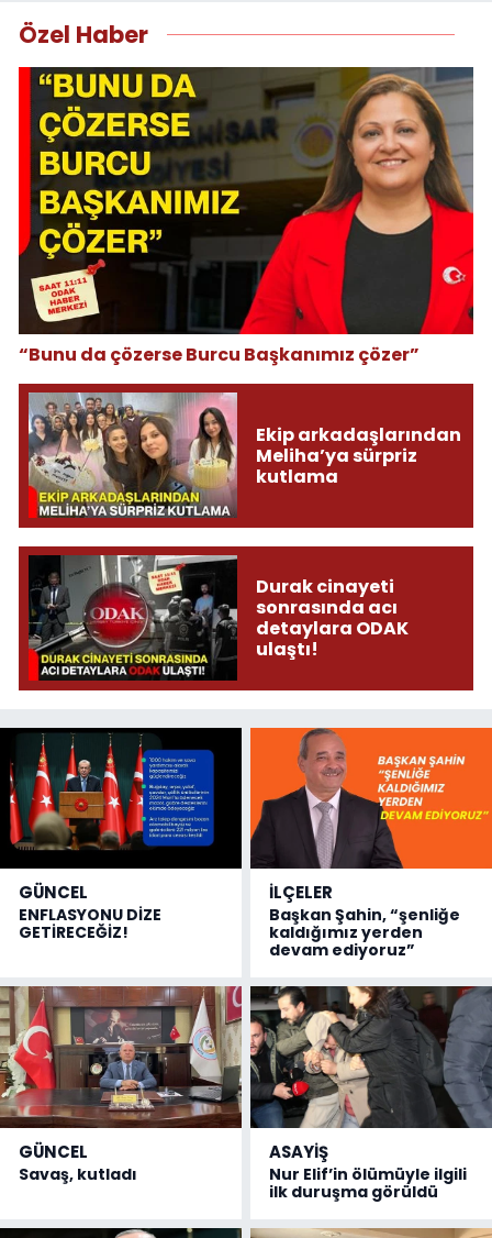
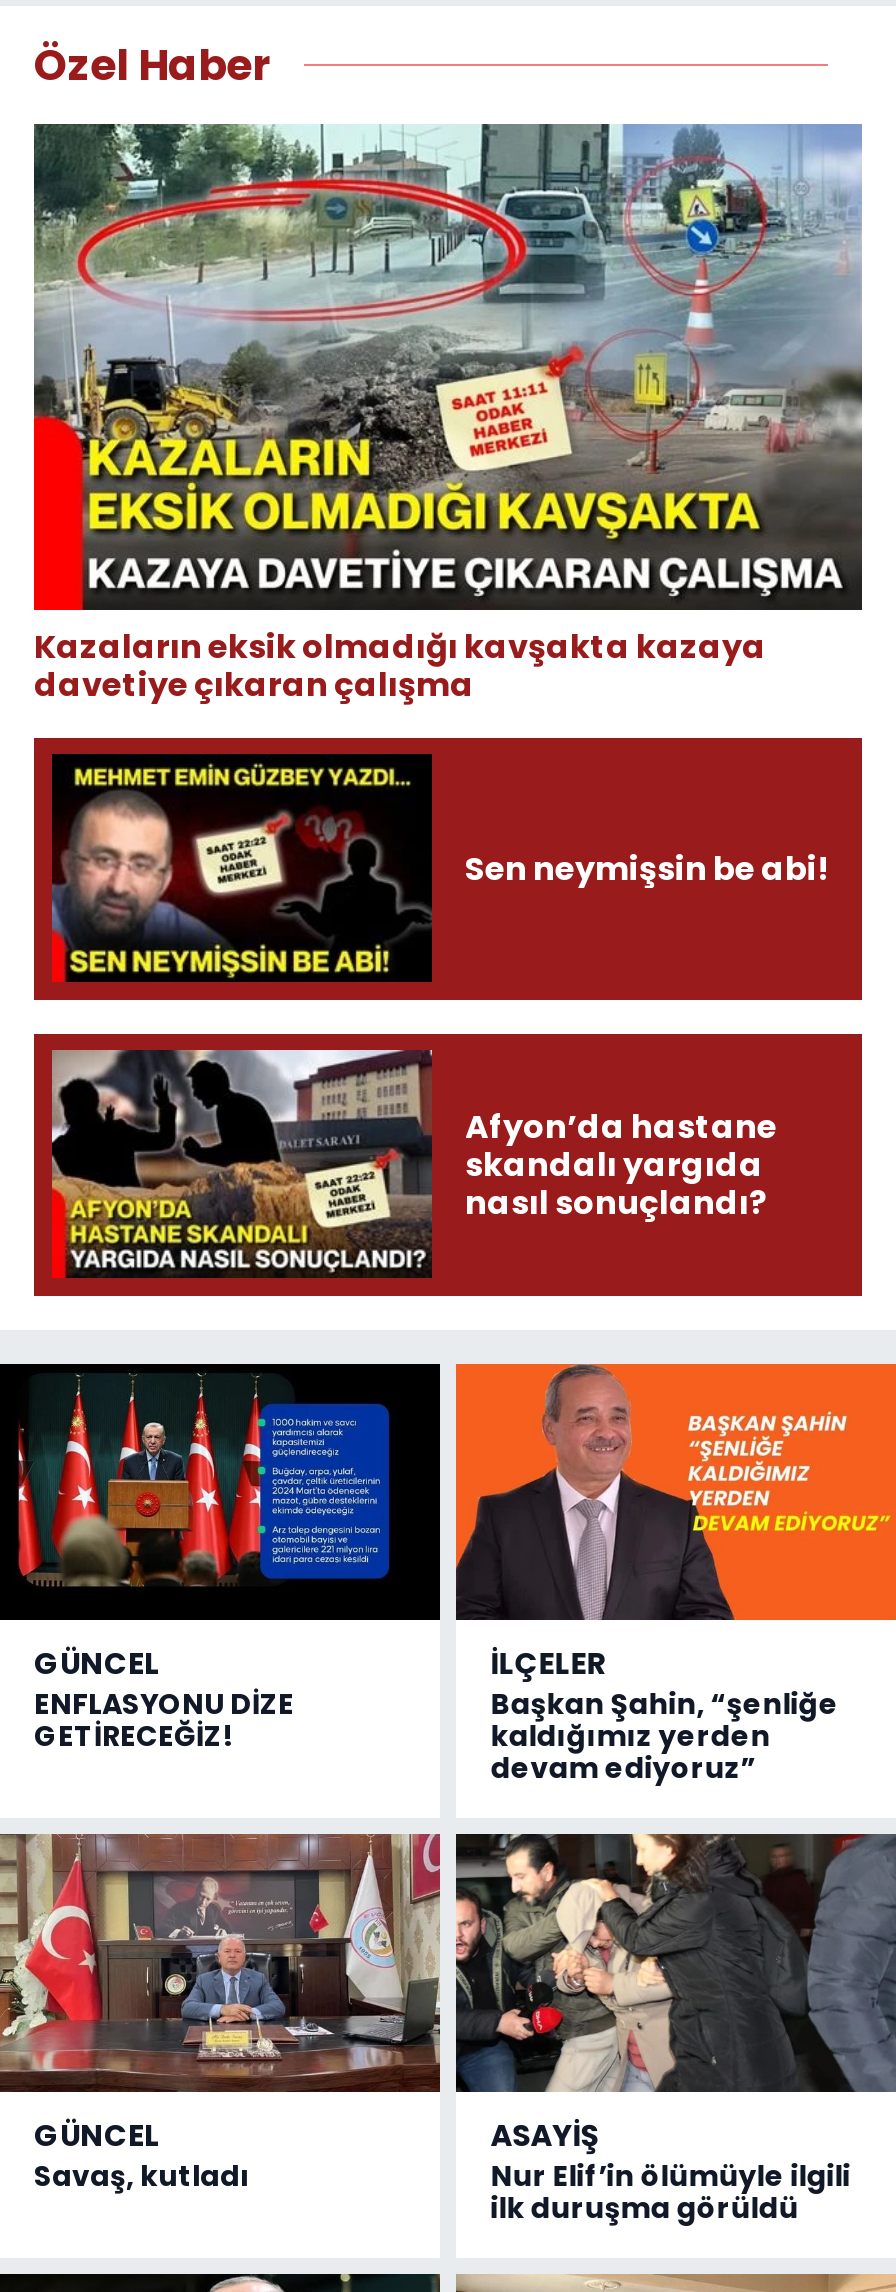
[18,66,474,367] [image] | “Bunu da çözerse Burcu Başkanımız çözer” -> [32,122,864,707] [image] | Kazaların eksik olmadığı kavşakta kazaya | davetiye çıkaran çalışma
[27,396,461,518] [image] | Ekip arkadaşlarından | Meliha’ya sürpriz | kutlama -> [50,752,831,982] [image] | Sen neymişsin be abi!
[27,554,408,679] [image] | Durak cinayeti | sonrasında acı | detaylara ODAK | ulaştı! -> [50,1048,777,1278] [image] | Afyon’da hastane | skandalı yargıda | nasıl sonuçlandı?

